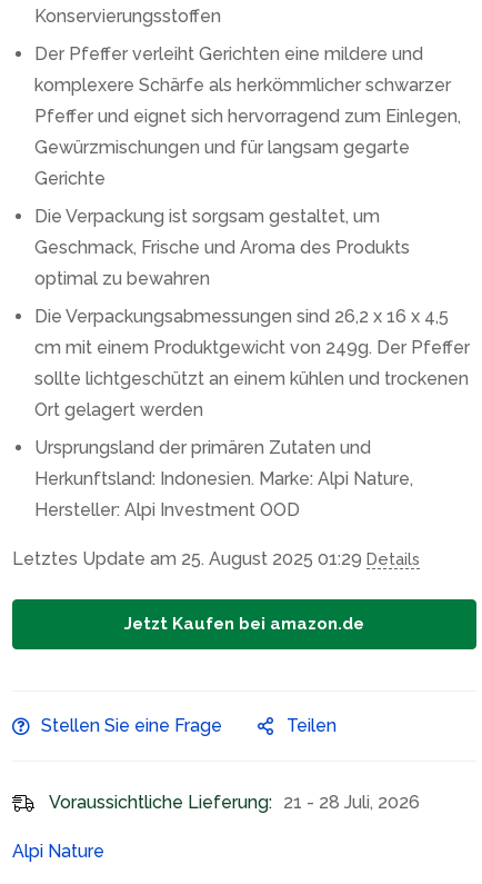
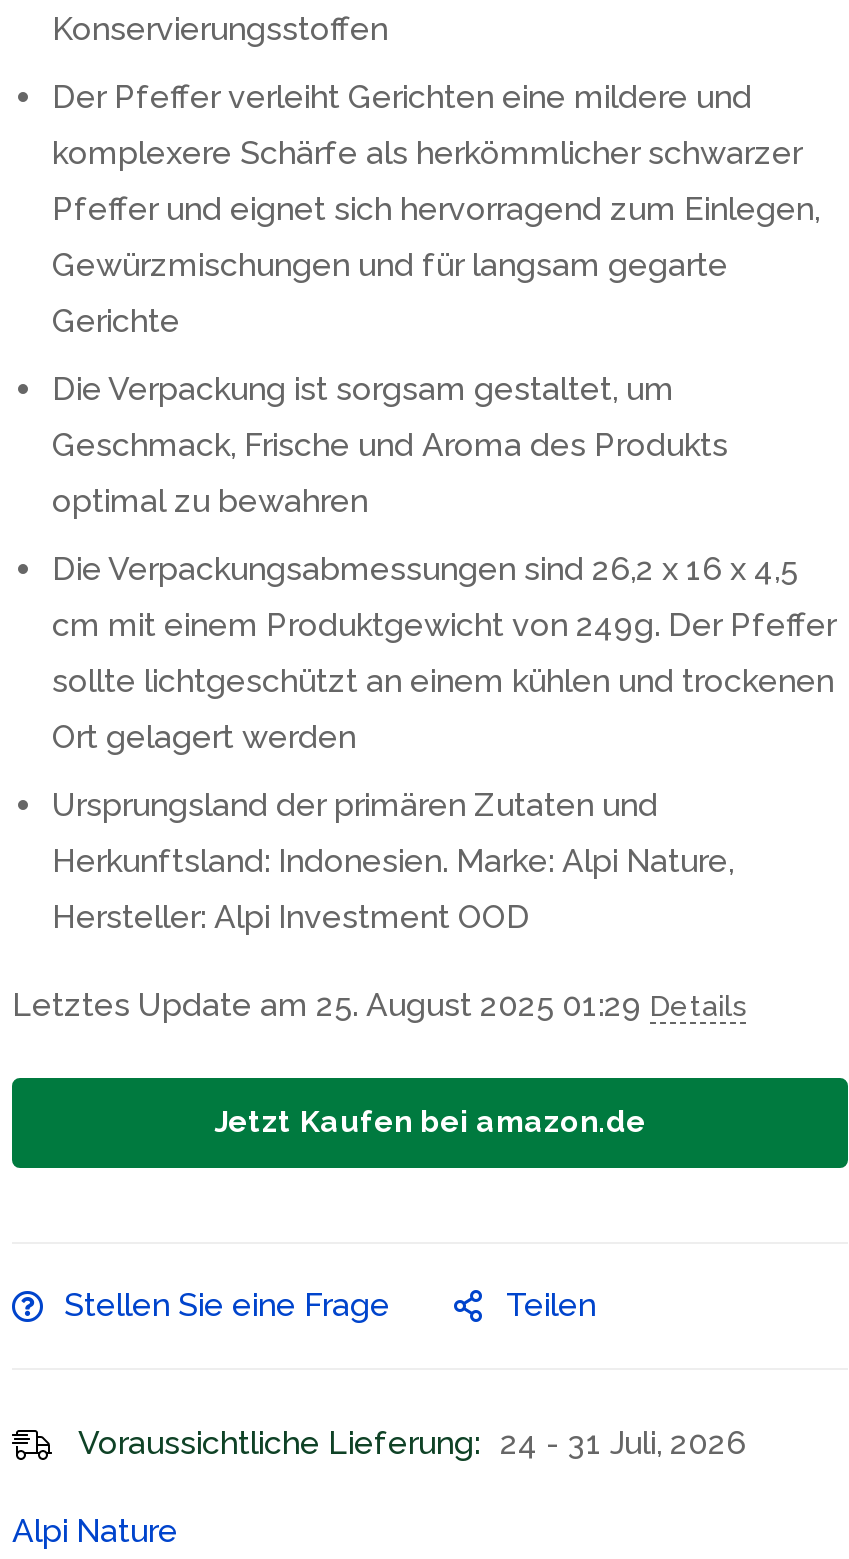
[49,791,420,813] Voraussichtliche Lieferung: 21 - 28 Juli, 2026 -> [78,1424,746,1462] Voraussichtliche Lieferung: 24 - 31 Juli, 2026

